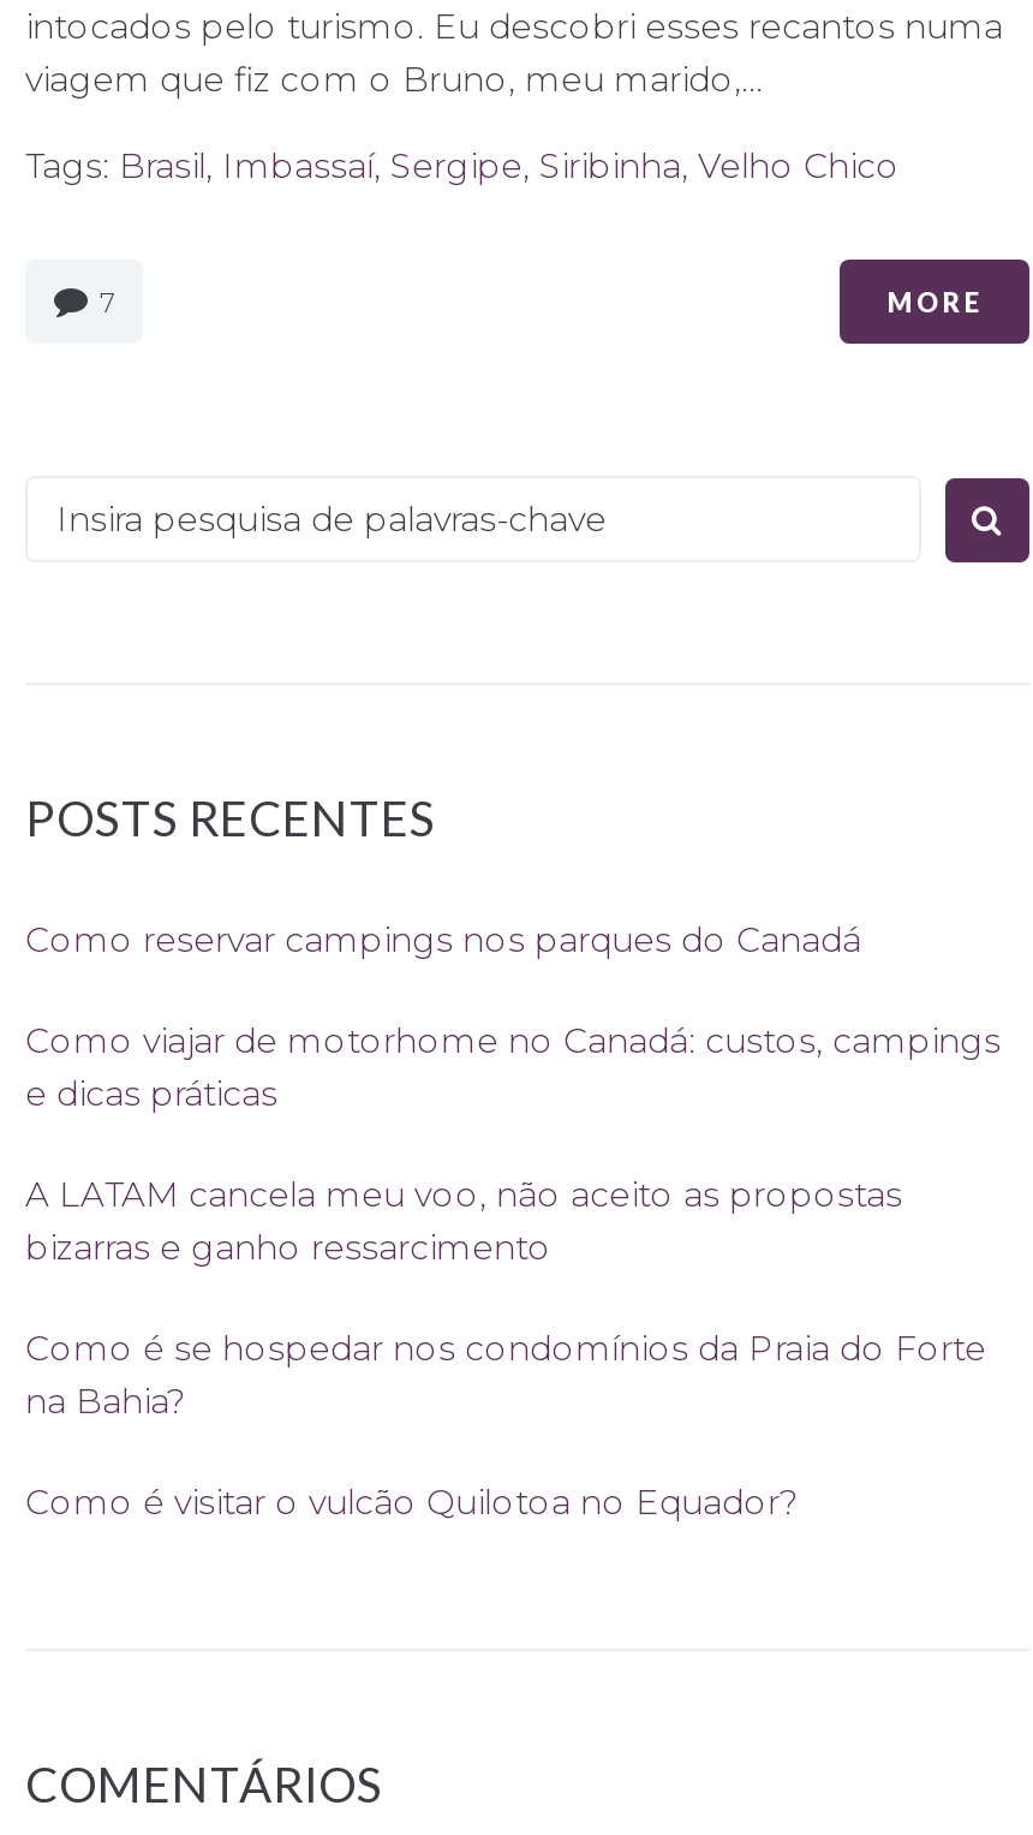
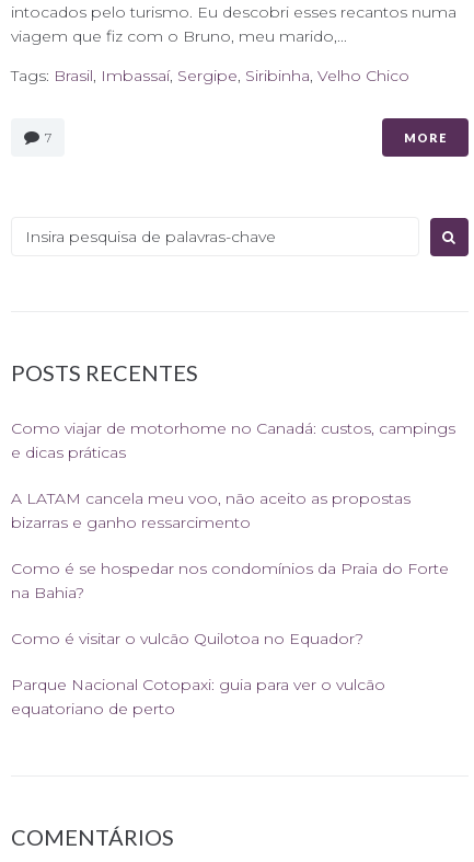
[25,919,861,963] Como reservar campings nos parques do Canadá -> none
moved [25,1020,1001,1525] -> [11,419,455,649]: Como viajar de motorhome no Canadá: custos, campings | e dicas práticas | A LATAM cancela meu voo, não aceito as propostas | bizarras e ganho ressarcimento | Como é se hospedar nos condomínios da Praia do Forte | na Bahia? | Como é visitar o vulcão Quilotoa no Equador?
none -> [11,675,385,719] Parque Nacional Cotopaxi: guia para ver o vulcão | equatoriano de perto

